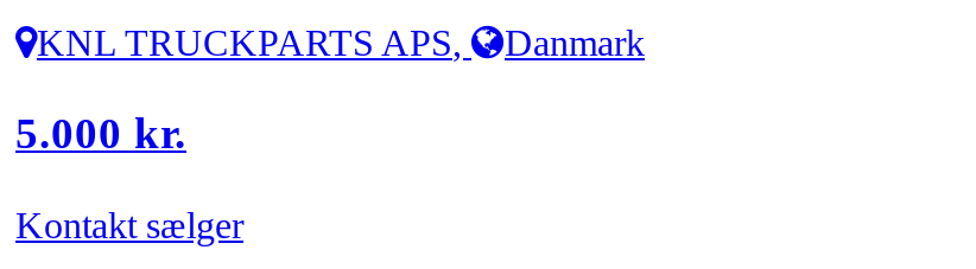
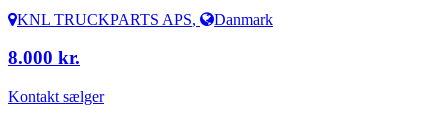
[15,109,186,158] 5.000 kr. -> [8,47,80,68] 8.000 kr.

